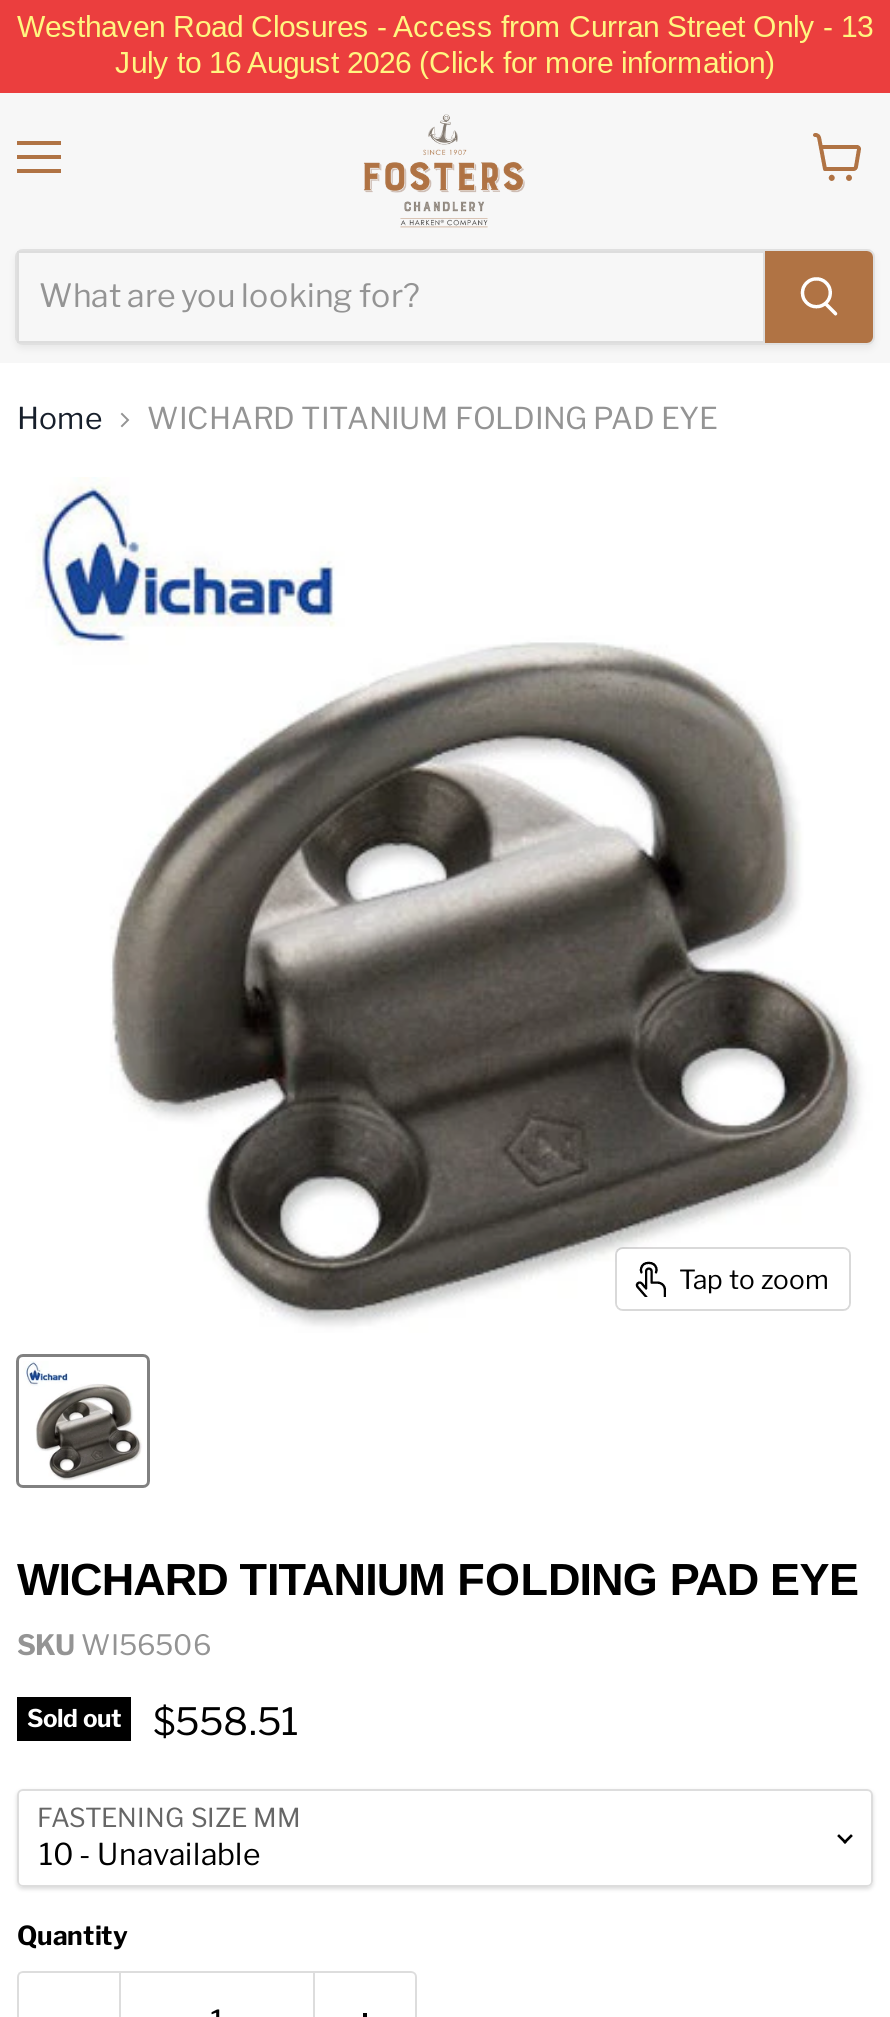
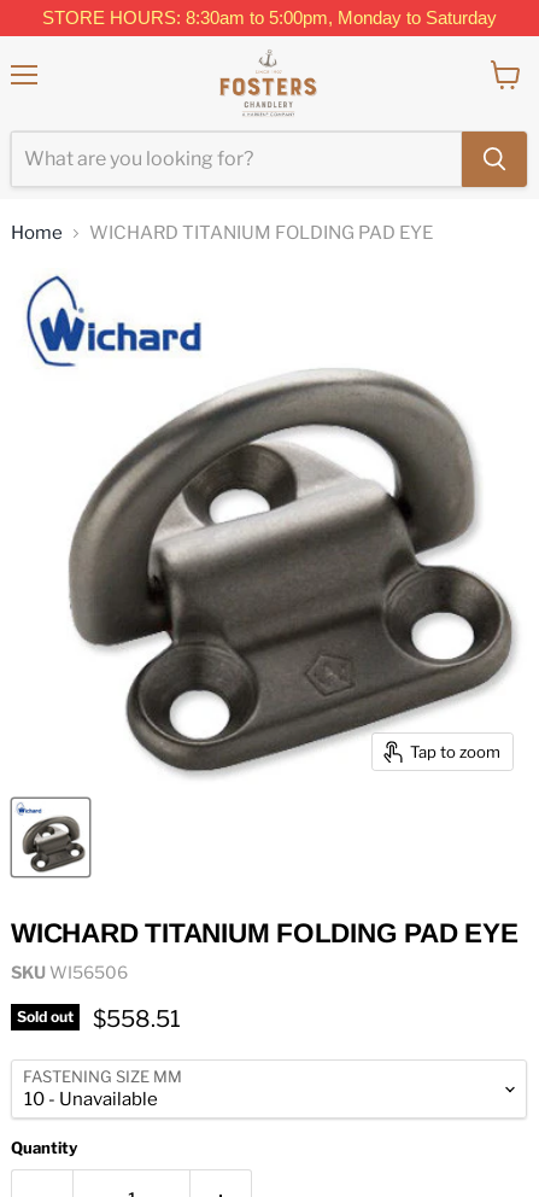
[17,9,873,79] Westhaven Road Closures - Access from Curran Street Only - 13 | July to 16 August 2026 (Click for more information) -> [42,7,496,28] STORE HOURS: 8:30am to 5:00pm, Monday to Saturday

